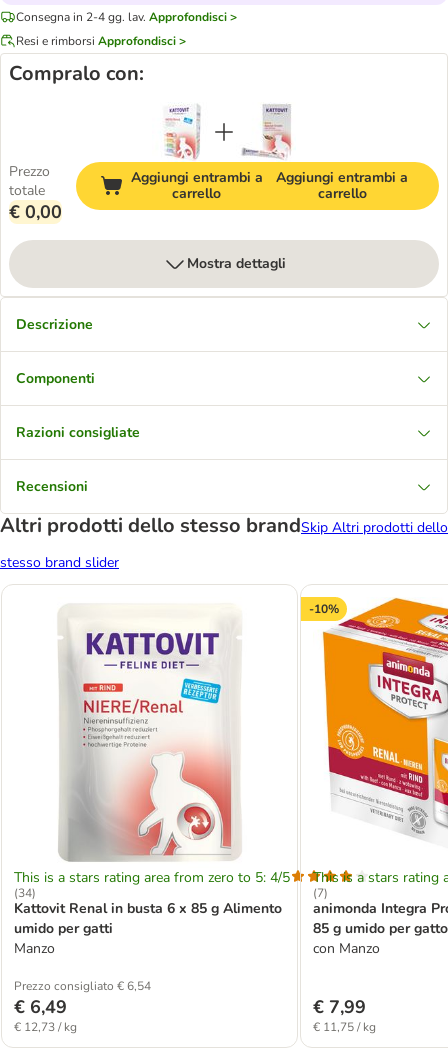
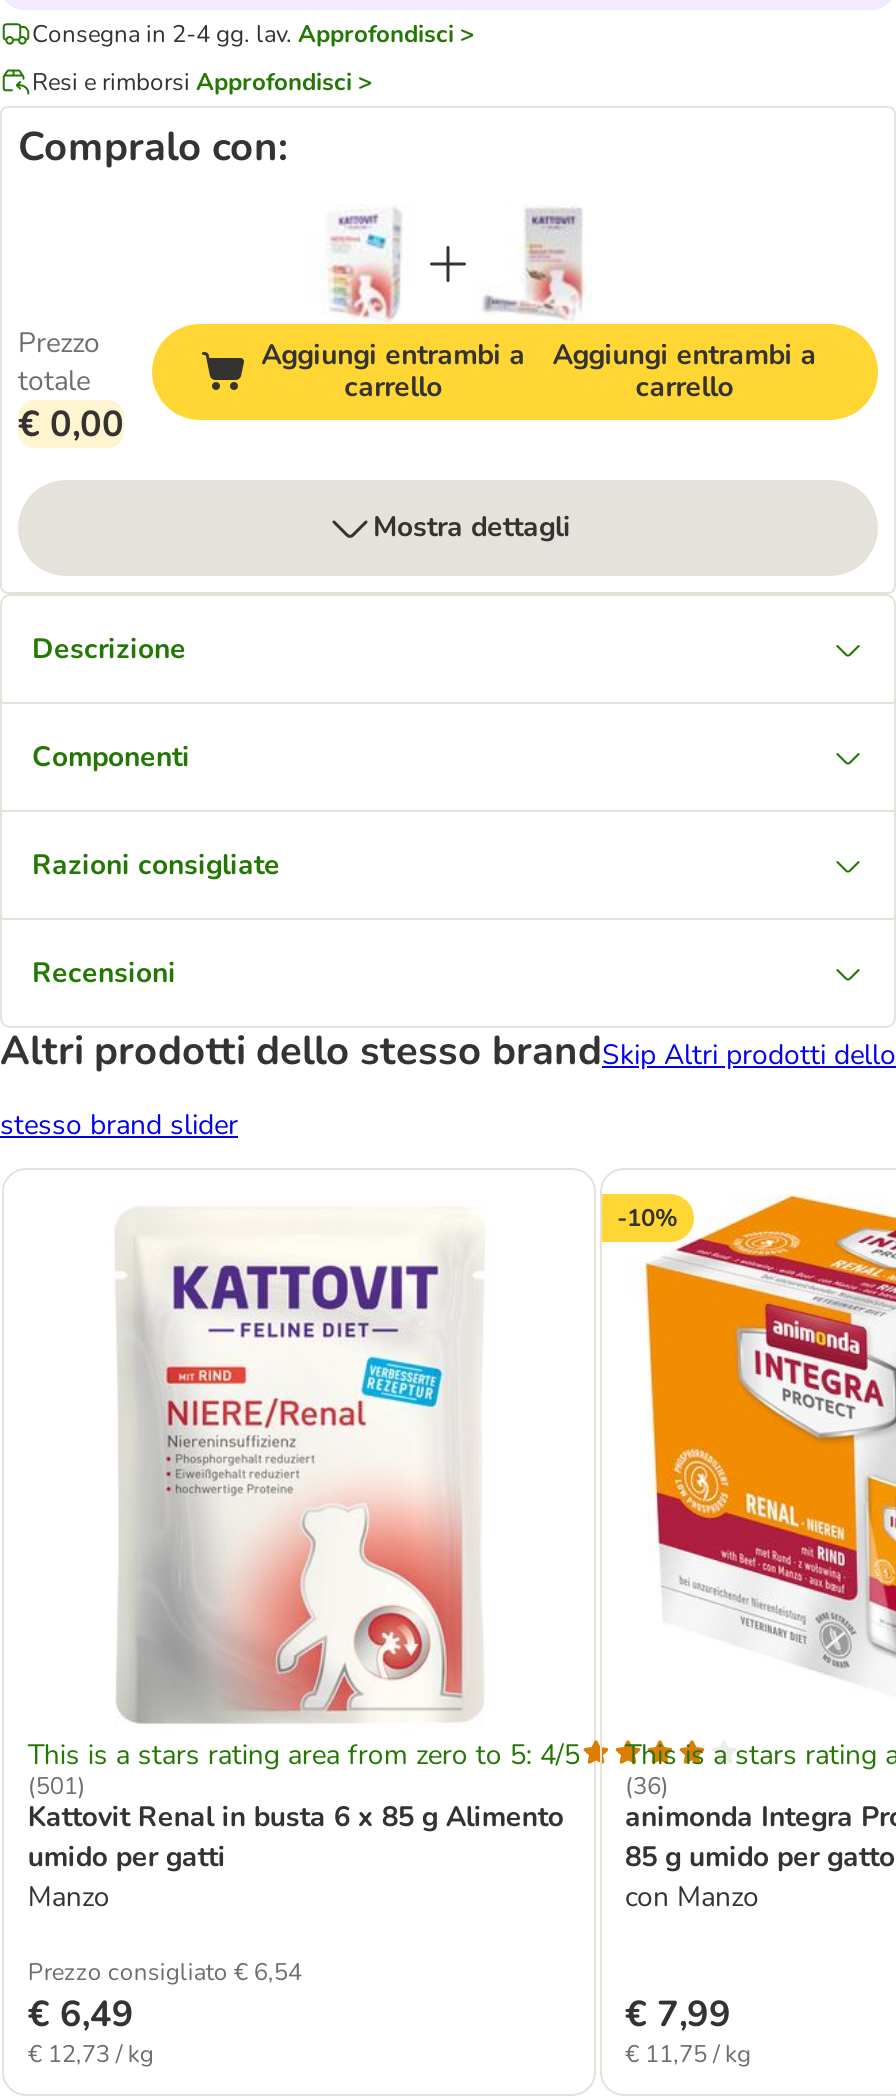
[14,885,36,901] (34) -> [28,1770,86,1802] (501)
[312,885,327,901] (7) -> [625,1770,669,1802] (36)

